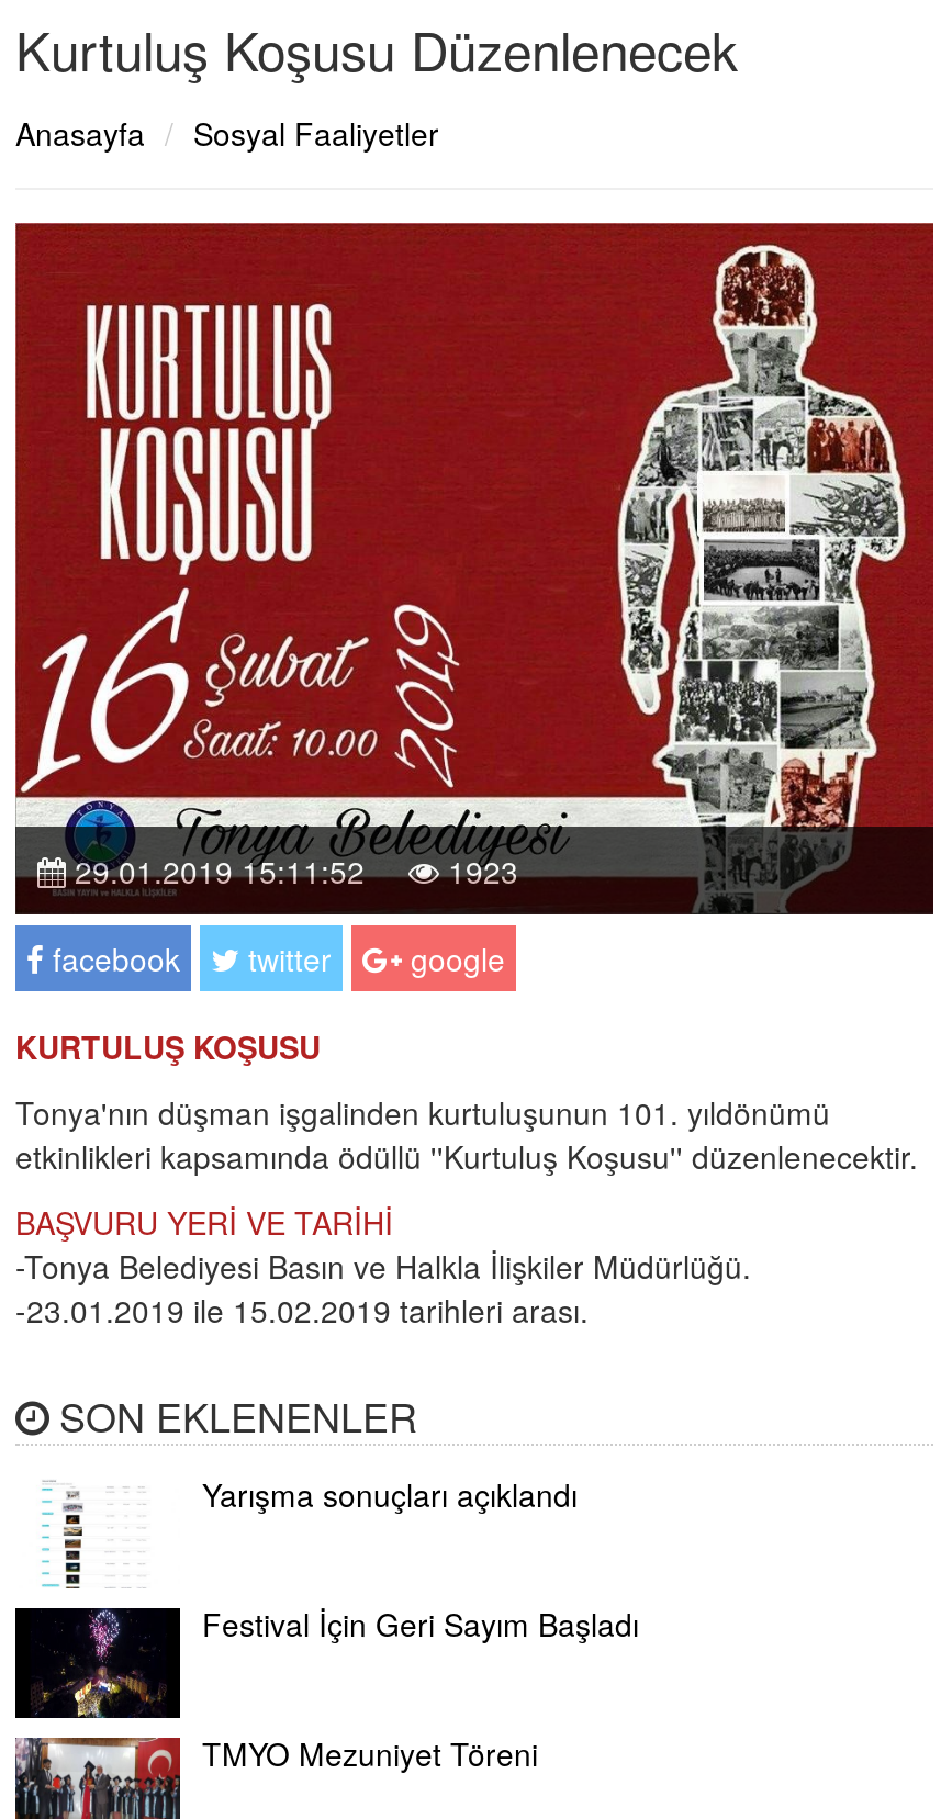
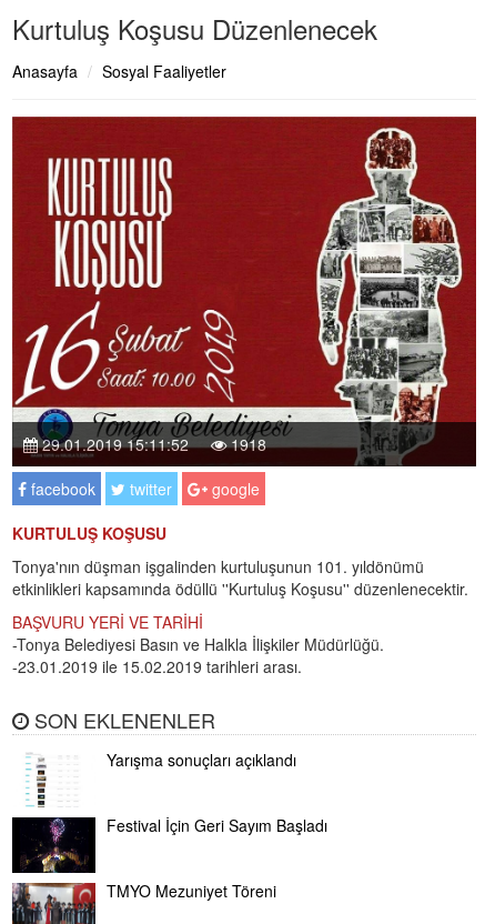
[66,848,518,892] 29.01.2019 15:11:52 1923 -> [38,433,266,455] 29.01.2019 15:11:52 1918

